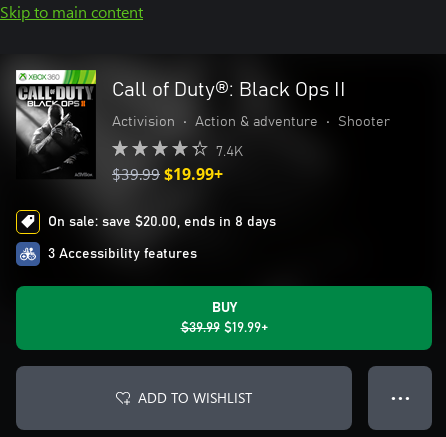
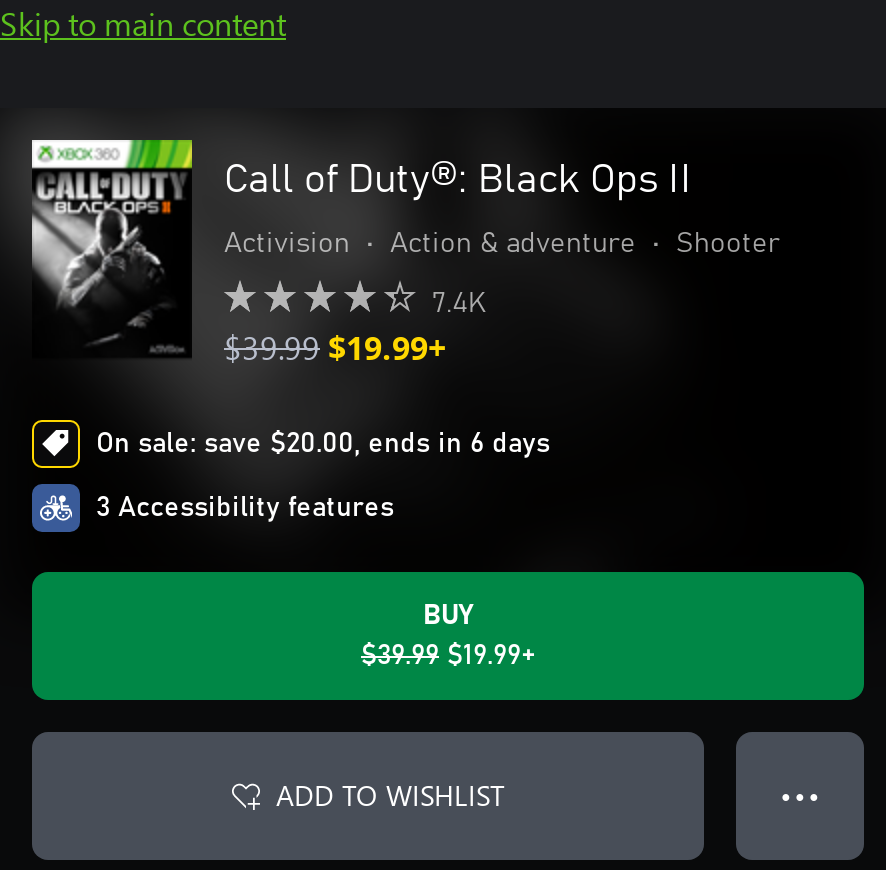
[48,215,276,229] On sale: save $20.00, ends in 8 days -> [96,430,550,458] On sale: save $20.00, ends in 6 days

